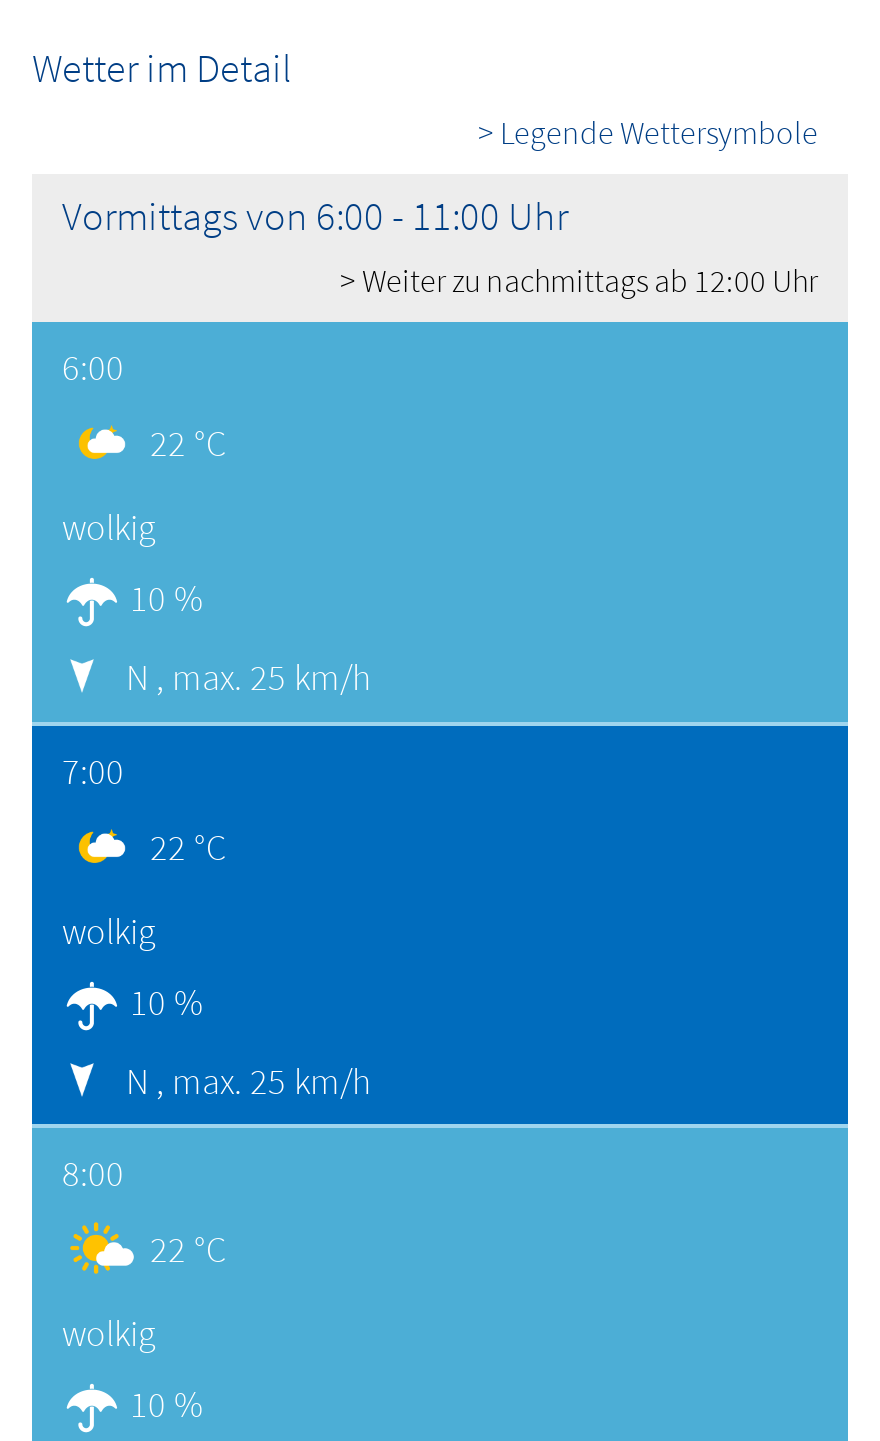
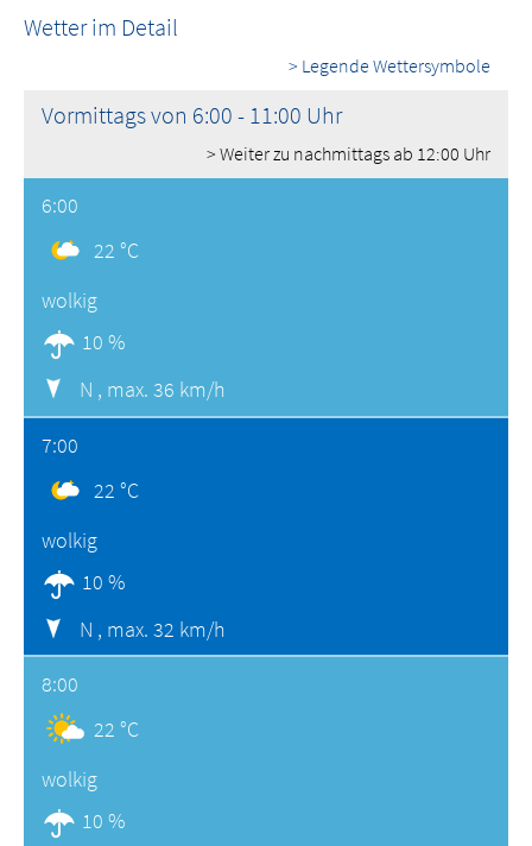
[126,654,372,700] N , max. 25 km/h -> [80,376,226,403] N , max. 36 km/h
[126,1057,372,1103] N , max. 25 km/h -> [80,615,226,642] N , max. 32 km/h

